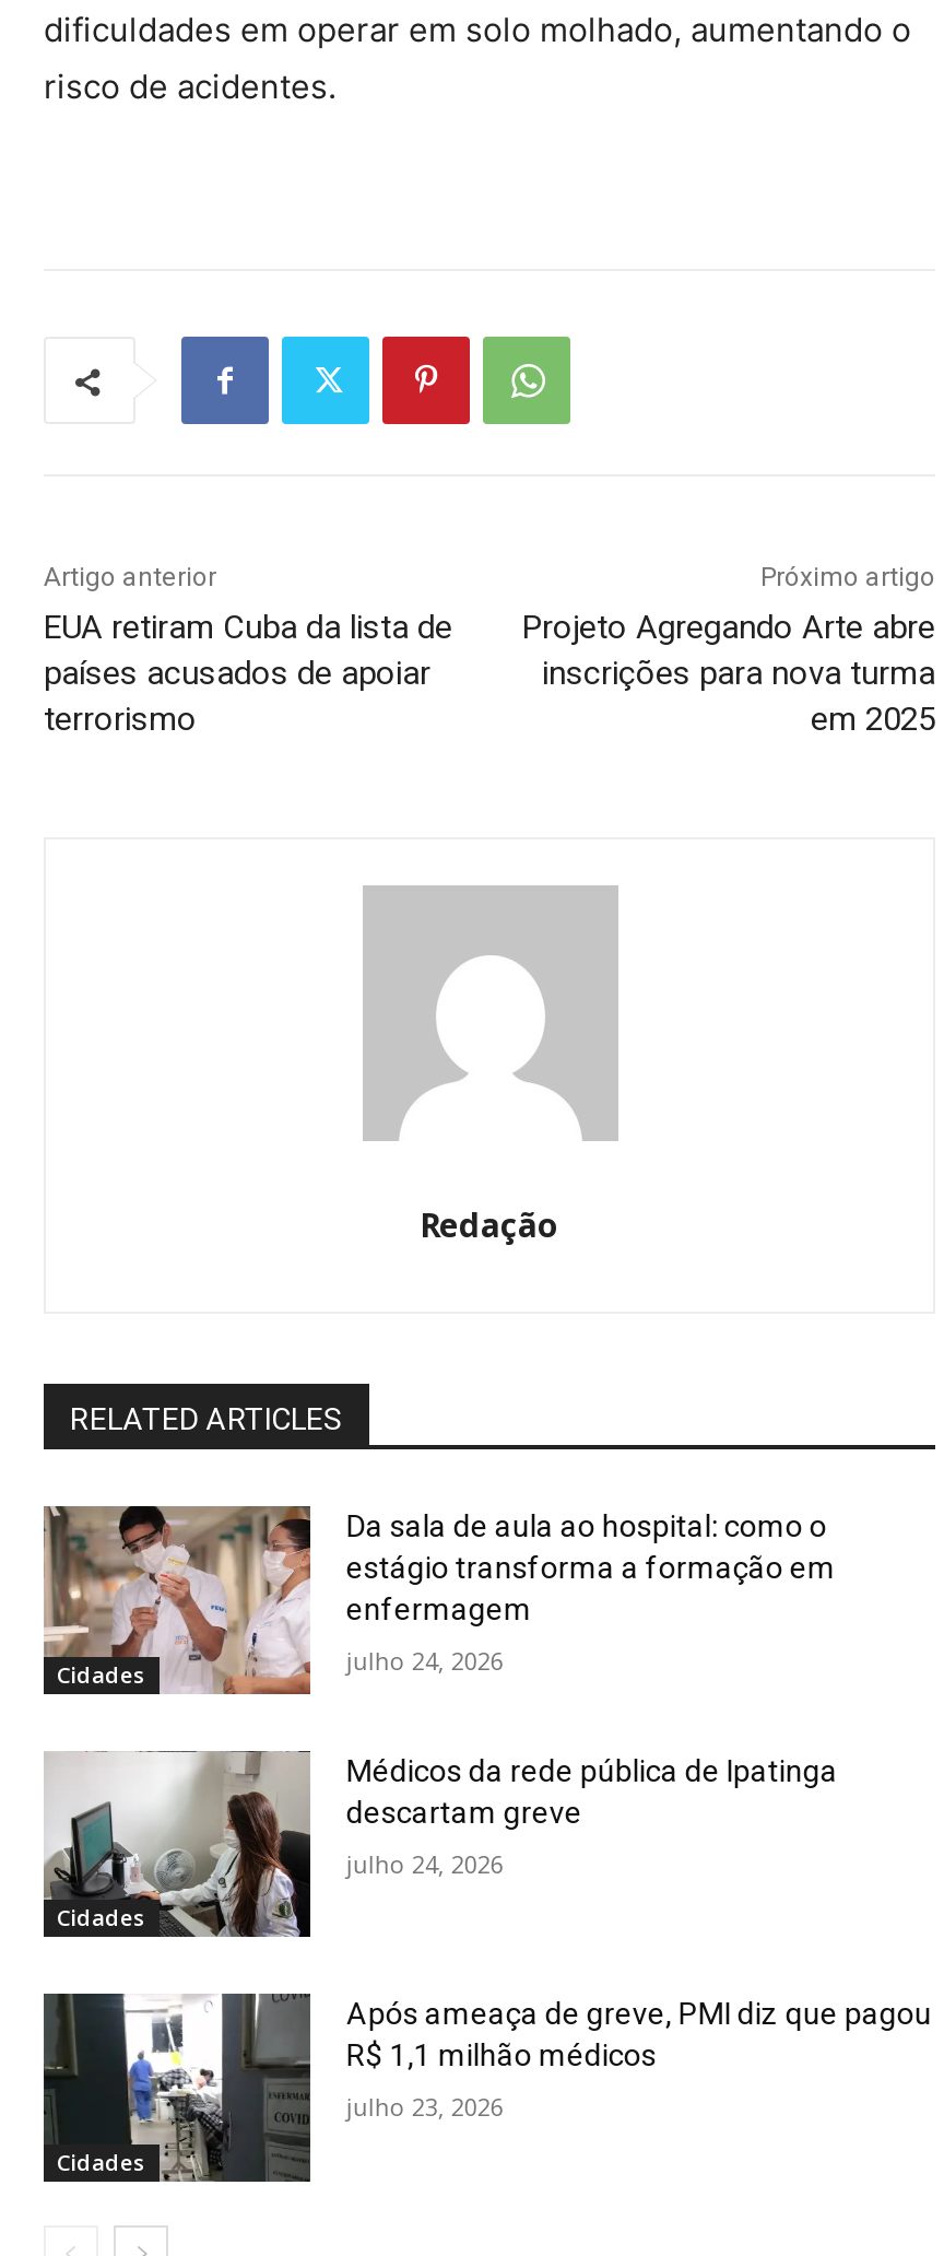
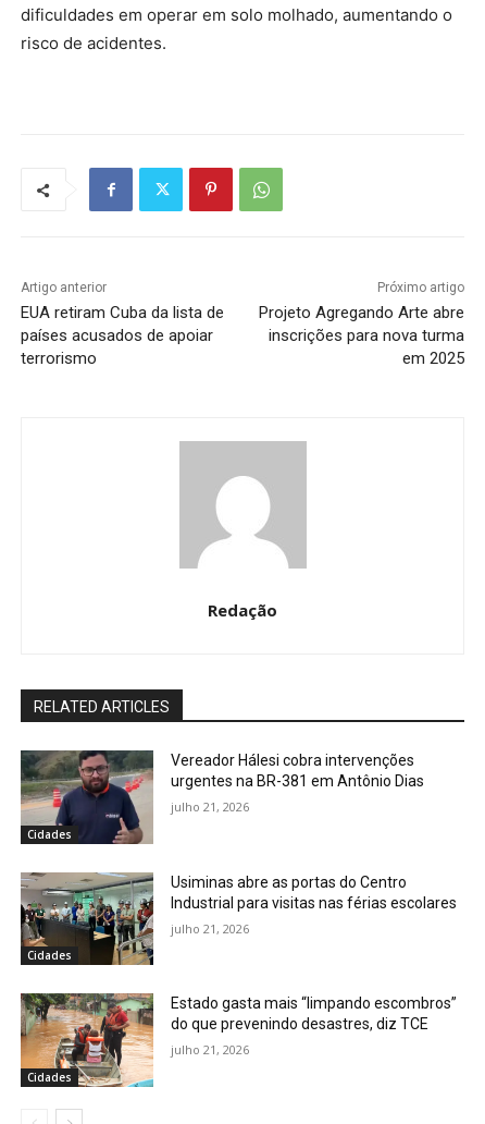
[42,1504,836,1696] [image] | Da sala de aula ao hospital: como o | estágio transforma a formação em | enfermagem -> [20,749,425,845] [image] | Vereador Hálesi cobra intervenções | urgentes na BR-381 em Antônio Dias
[346,1644,503,1677] julho 24, 2026 -> [171,798,249,815] julho 21, 2026
[44,1751,838,1939] [image] | Médicos da rede pública de Ipatinga | descartam greve -> [20,872,457,966] [image] | Usiminas abre as portas do Centro | Industrial para visitas nas férias escolares
[346,1847,503,1879] julho 24, 2026 -> [171,920,249,936] julho 21, 2026
[42,1991,932,2184] [image] | Após ameaça de greve, PMI diz que pagou | R$ 1,1 milhão médicos -> [20,992,457,1088] [image] | Estado gasta mais “limpando escombros” | do que prevenindo desastres, diz TCE
[346,2091,503,2124] julho 23, 2026 -> [171,1042,249,1058] julho 21, 2026

